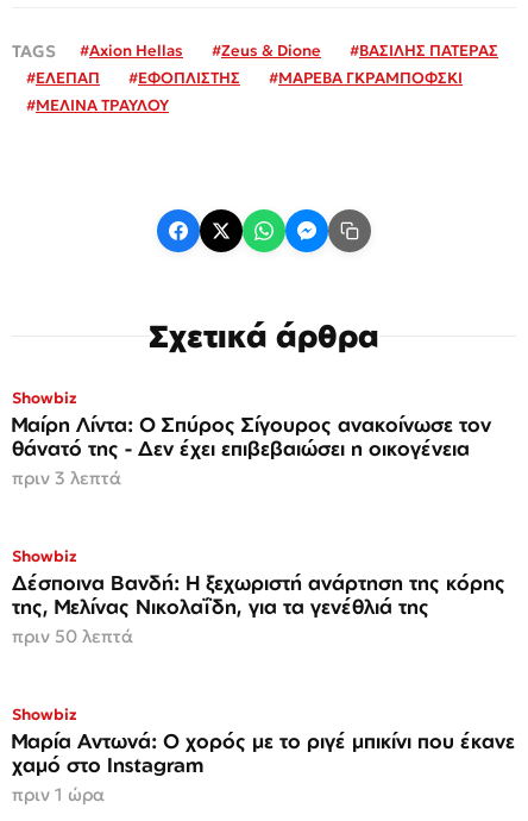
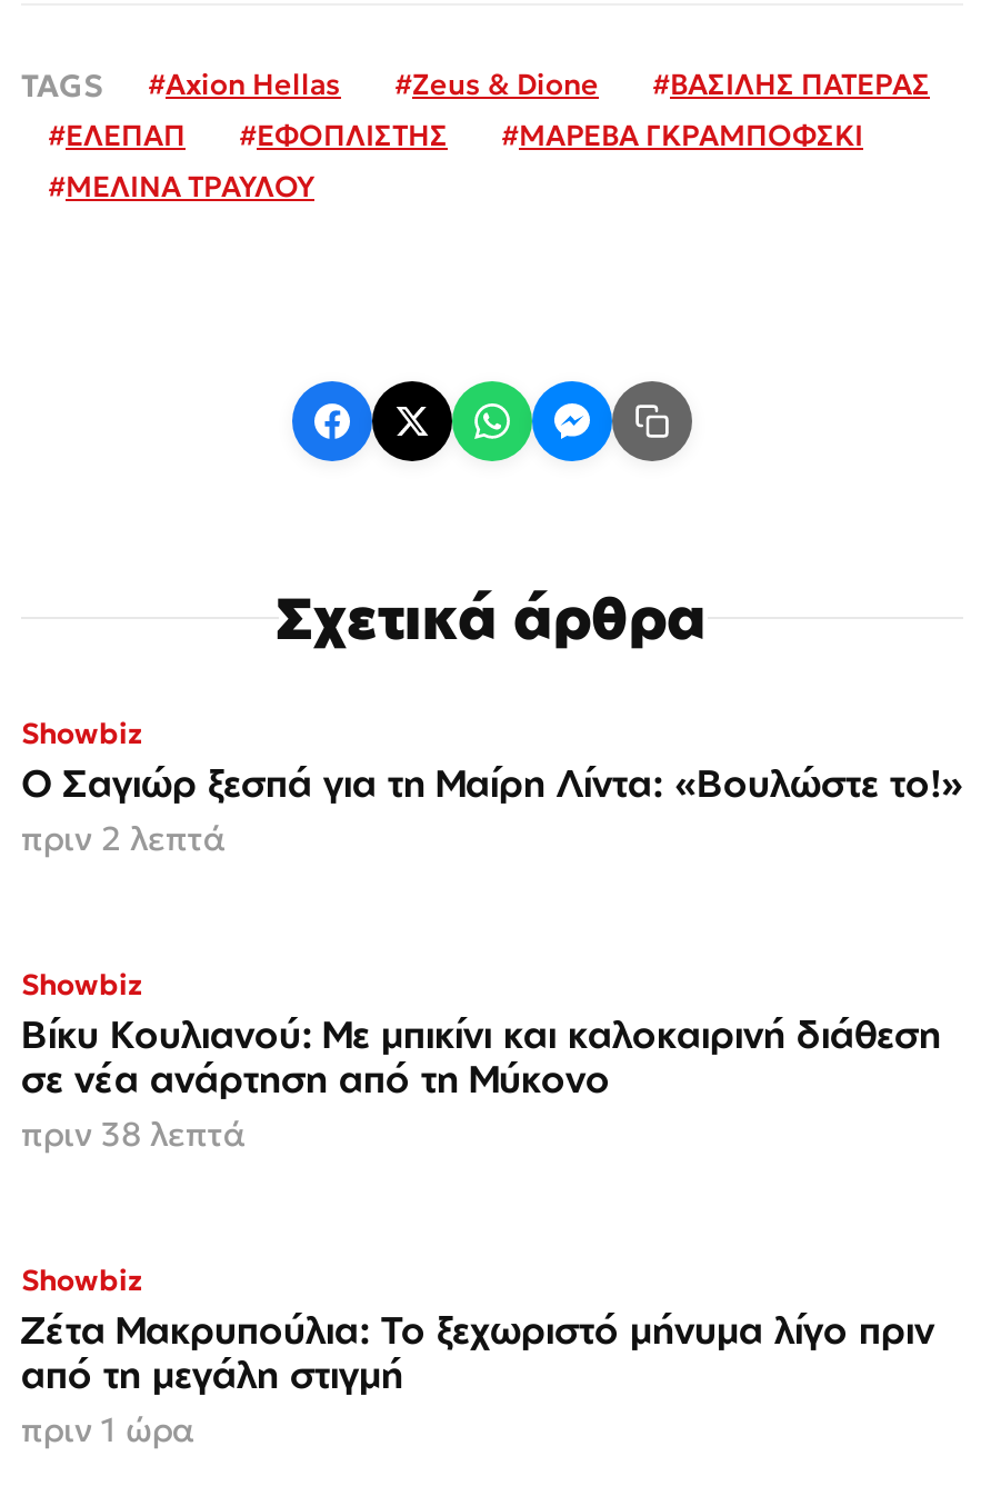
[12,412,491,490] Μαίρη Λίντα: Ο Σπύρος Σίγουρος ανακοίνωσε τον | θάνατό της - Δεν έχει επιβεβαιώσει η οικογένεια | πριν 3 λεπτά -> [21,760,963,860] Ο Σαγιώρ ξεσπά για τη Μαίρη Λίντα: «Βουλώστε το!» | πριν 2 λεπτά
[12,570,505,648] Δέσποινα Βανδή: Η ξεχωριστή ανάρτηση της κόρης | της, Μελίνας Νικολαΐδη, για τα γενέθλιά της | πριν 50 λεπτά -> [21,1011,941,1156] Βίκυ Κουλιανού: Με μπικίνι και καλοκαιρινή διάθεση | σε νέα ανάρτηση από τη Μύκονο | πριν 38 λεπτά
[12,729,515,777] Μαρία Αντωνά: Ο χορός με το ριγέ μπικίνι που έκανε | χαμό στο Instagram -> [21,1307,934,1398] Ζέτα Μακρυπούλια: Το ξεχωριστό μήνυμα λίγο πριν | από τη μεγάλη στιγμή

